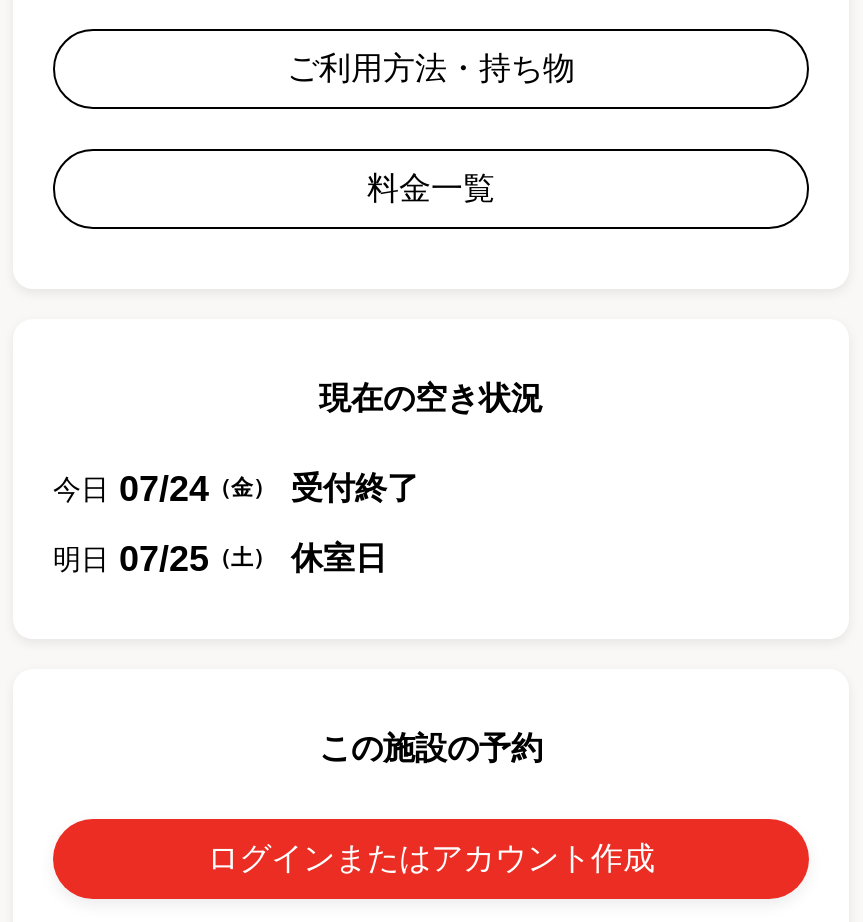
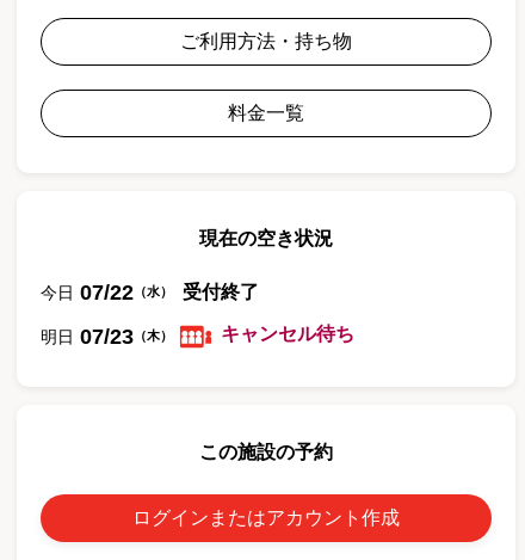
[53,469,419,509] 今日 07/24（金） 受付終了 -> [41,280,259,304] 今日 07/22（水） 受付終了
[53,539,387,579] 明日 07/25（土） 休室日 -> [41,323,354,349] 明日 07/23（木） | キャンセル待ち

